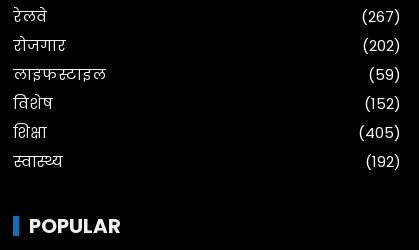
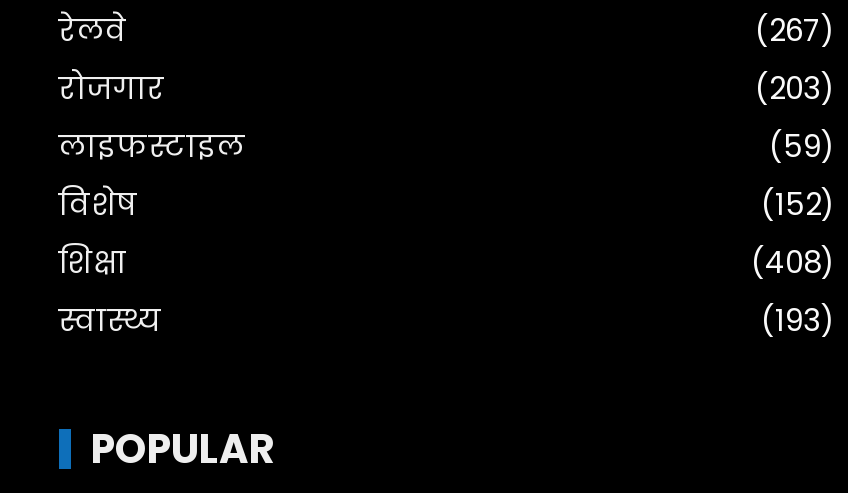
[362,35,401,56] (202) -> [755,67,835,109] (203)
[358,122,401,143] (405) -> [751,241,835,283] (408)
[365,151,401,172] (192) -> [761,299,835,341] (193)

